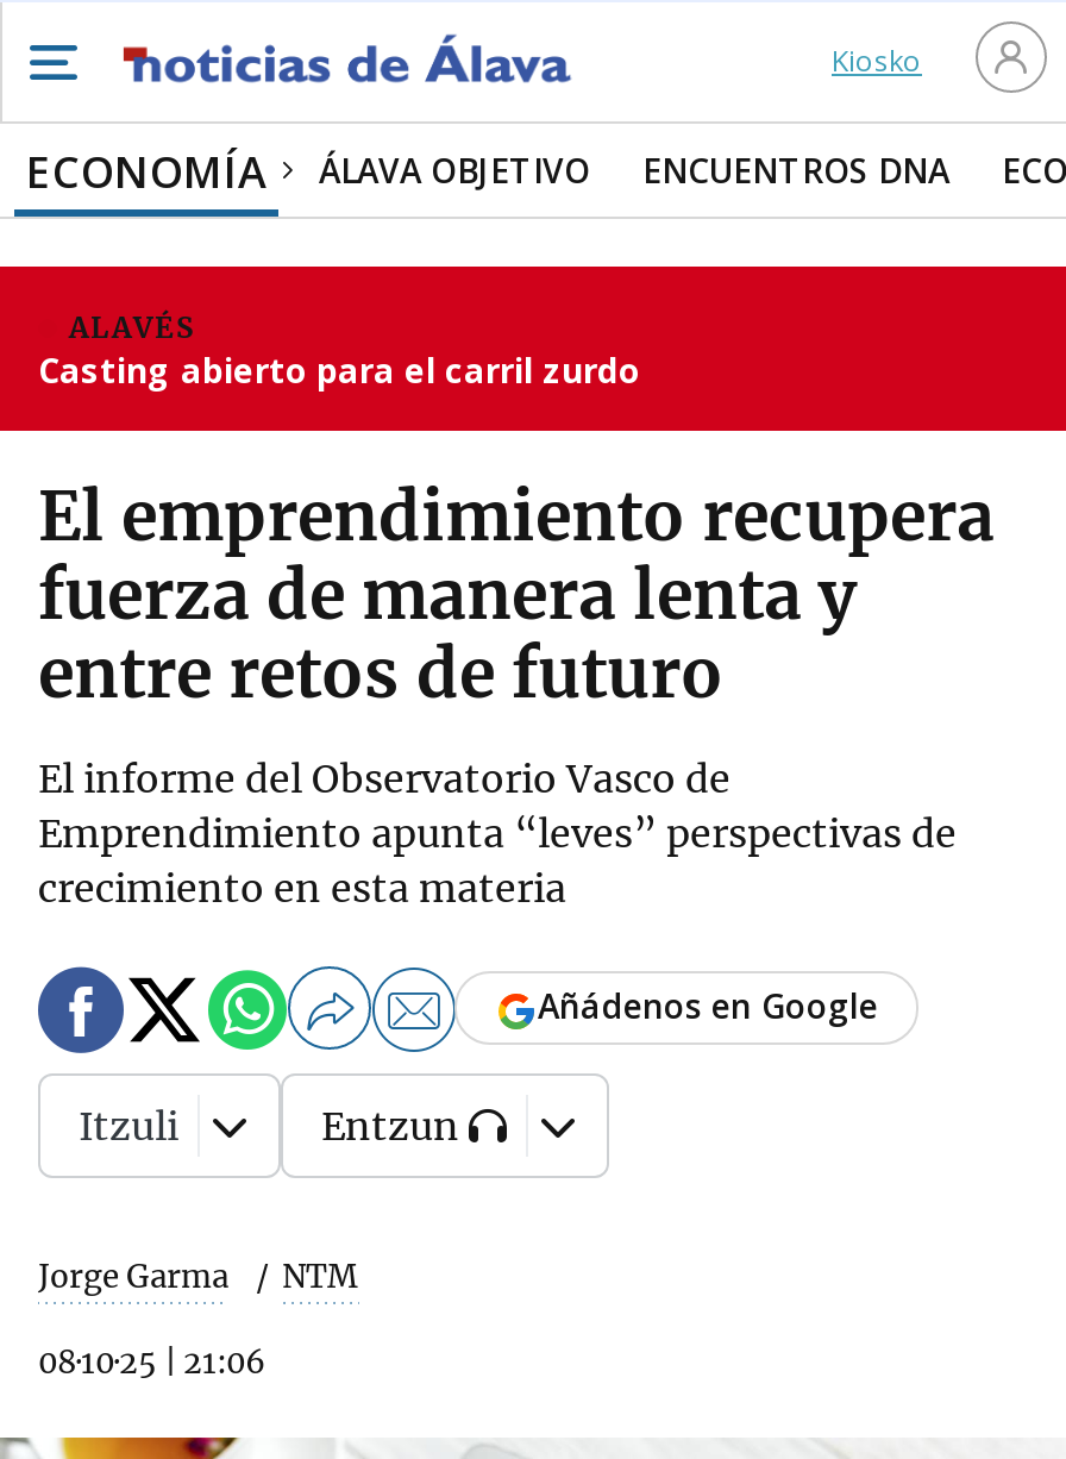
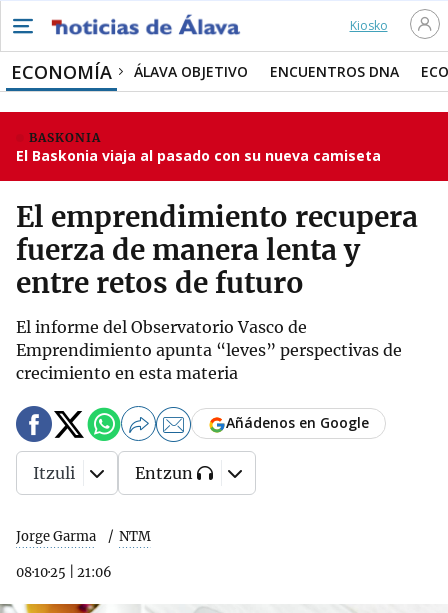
[38,309,640,393] ALAVÉS | Casting abierto para el carril zurdo -> [16,130,381,165] BASKONIA | El Baskonia viaja al pasado con su nueva camiseta

